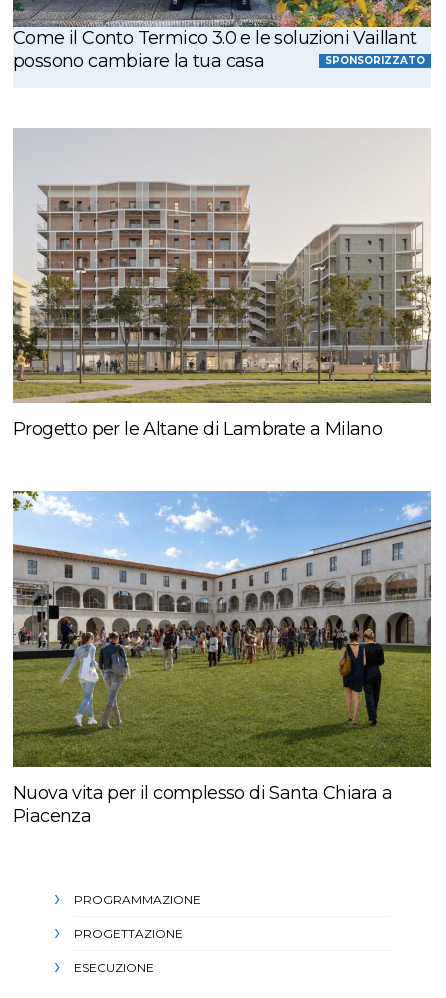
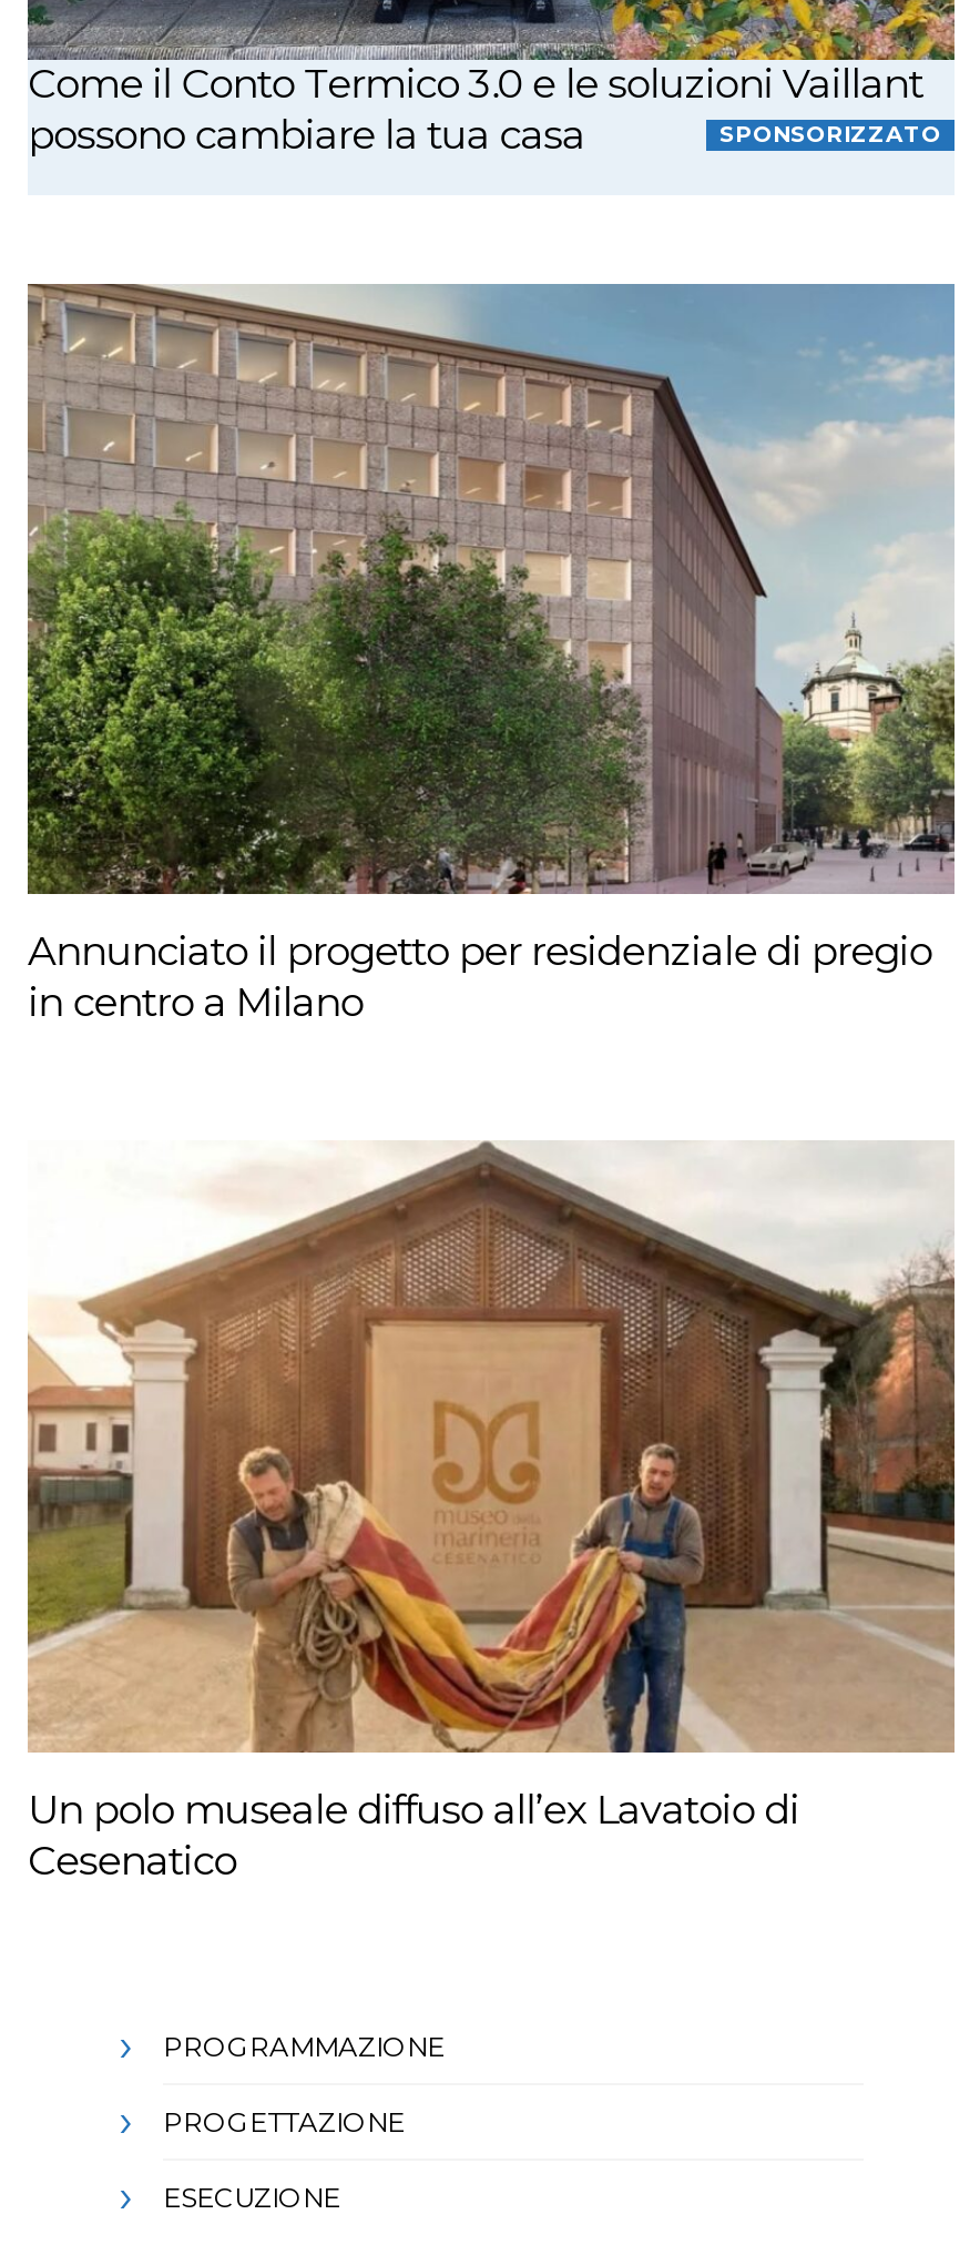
[13,129,431,440] [image] | Progetto per le Altane di Lambrate a Milano -> [25,282,955,1028] [image] | Annunciato il progetto per residenziale di pregio | in centro a Milano
[12,490,432,827] [image] | Nuova vita per il complesso di Santa Chiara a | Piacenza -> [28,1140,955,1885] [image] | Un polo museale diffuso all’ex Lavatoio di | Cesenatico

